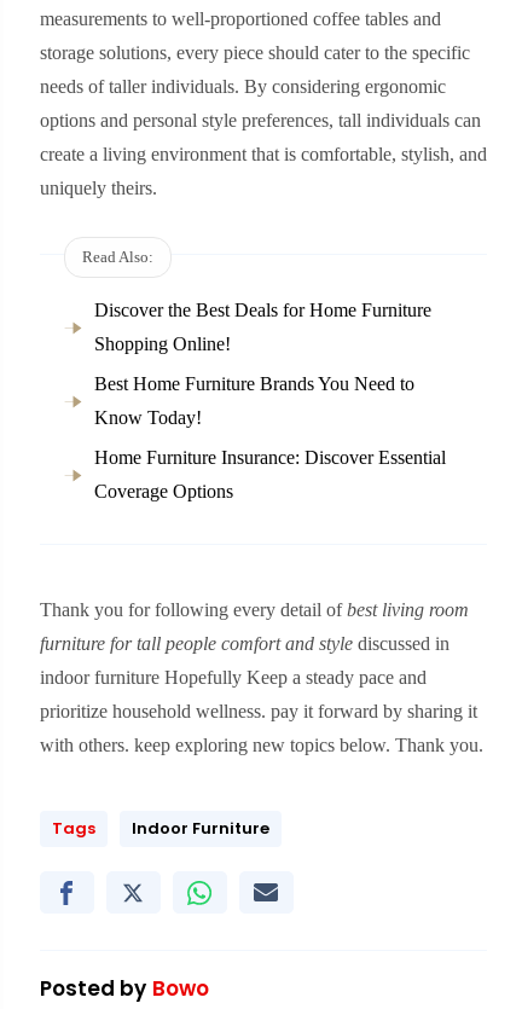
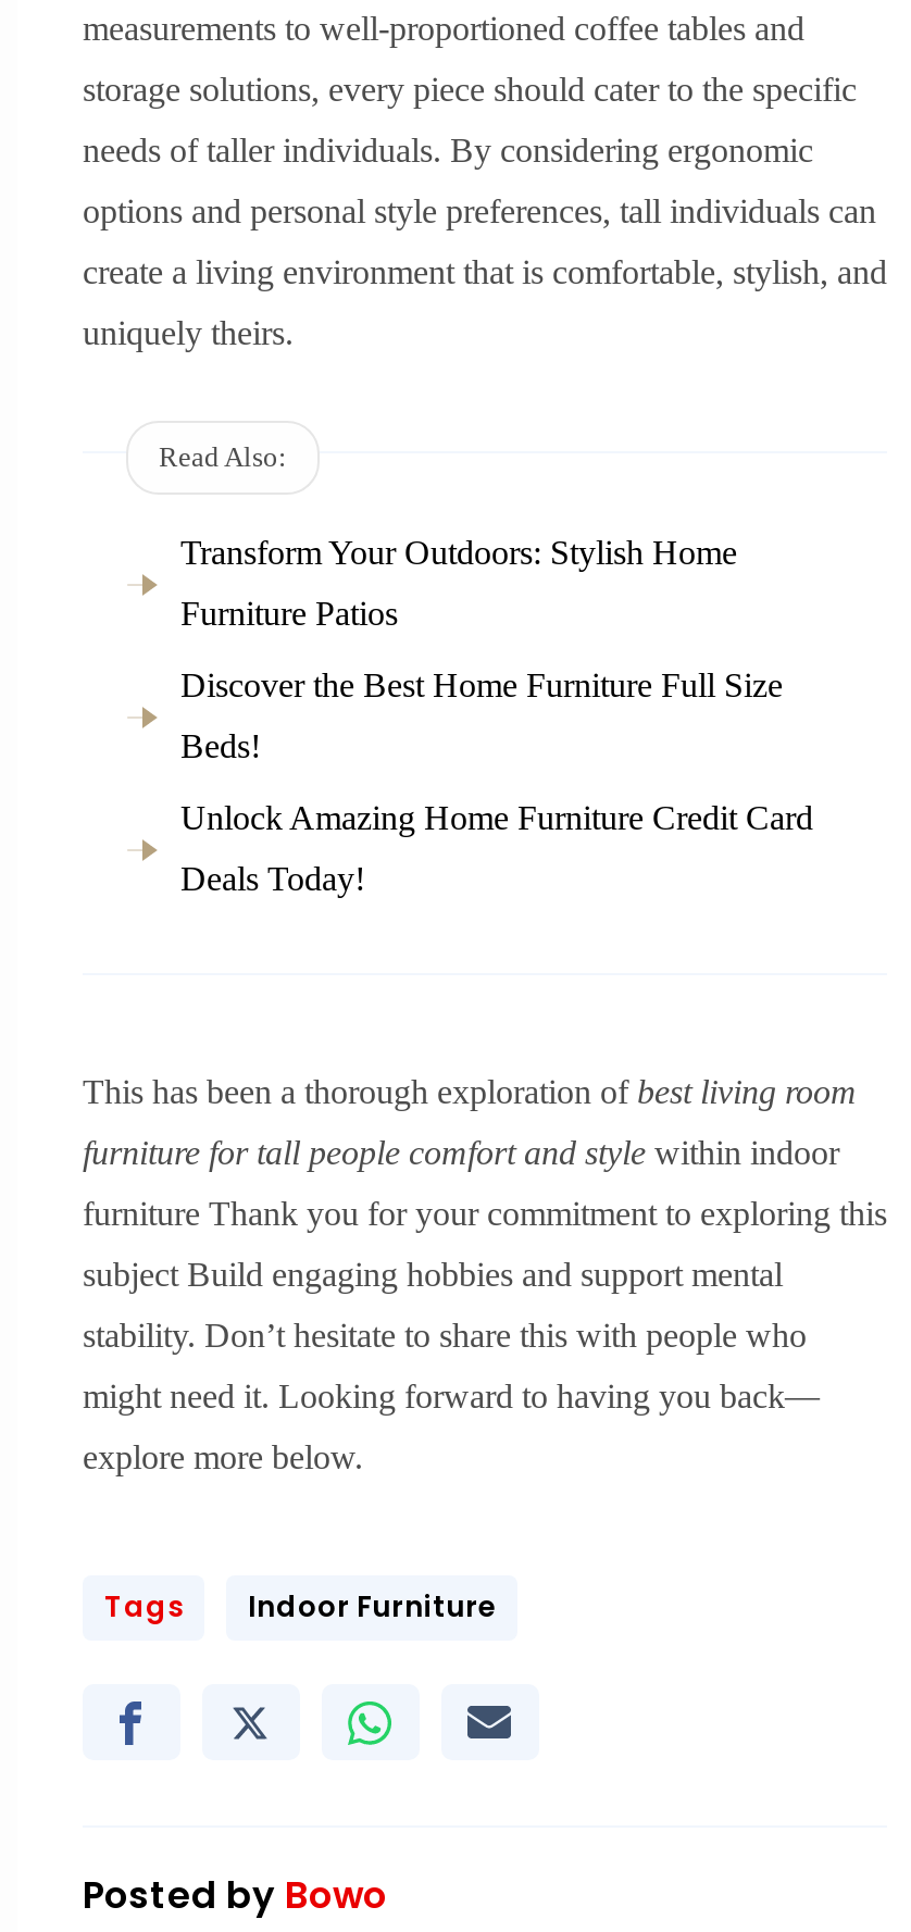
[94,300,446,502] Discover the Best Deals for Home Furniture | Shopping Online! | Best Home Furniture Brands You Need to | Know Today! | Home Furniture Insurance: Discover Essential | Coverage Options -> [180,534,813,897] Transform Your Outdoors: Stylish Home | Furniture Patios | Discover the Best Home Furniture Full Size | Beds! | Unlock Amazing Home Furniture Credit Card | Deals Today!
[40,599,483,755] Thank you for following every detail of best living room | furniture for tall people comfort and style discussed in | indoor furniture Hopefully Keep a steady pace and | prioritize household wellness. pay it forward by sharing it | with others. keep exploring new topics below. Thank you. -> [83,1073,887,1476] This has been a thorough exploration of best living room | furniture for tall people comfort and style within indoor | furniture Thank you for your commitment to exploring this | subject Build engaging hobbies and support mental | stability. Don’t hesitate to share this with people who | might need it. Looking forward to having you back— | explore more below.

